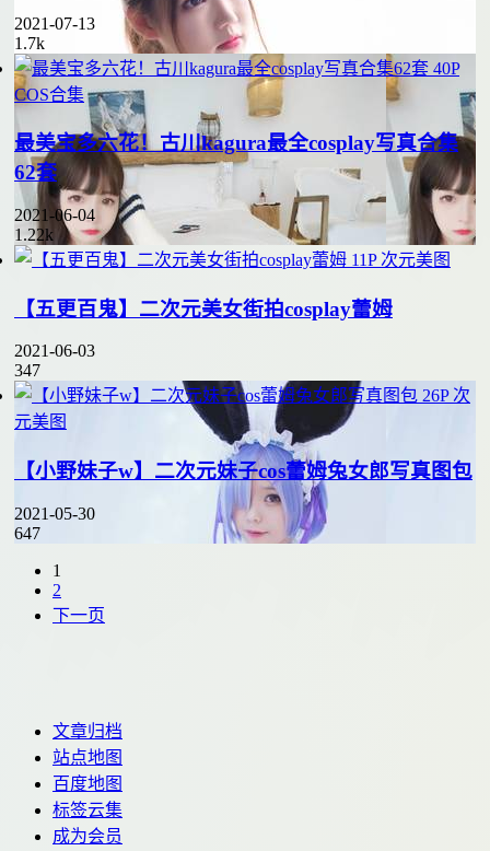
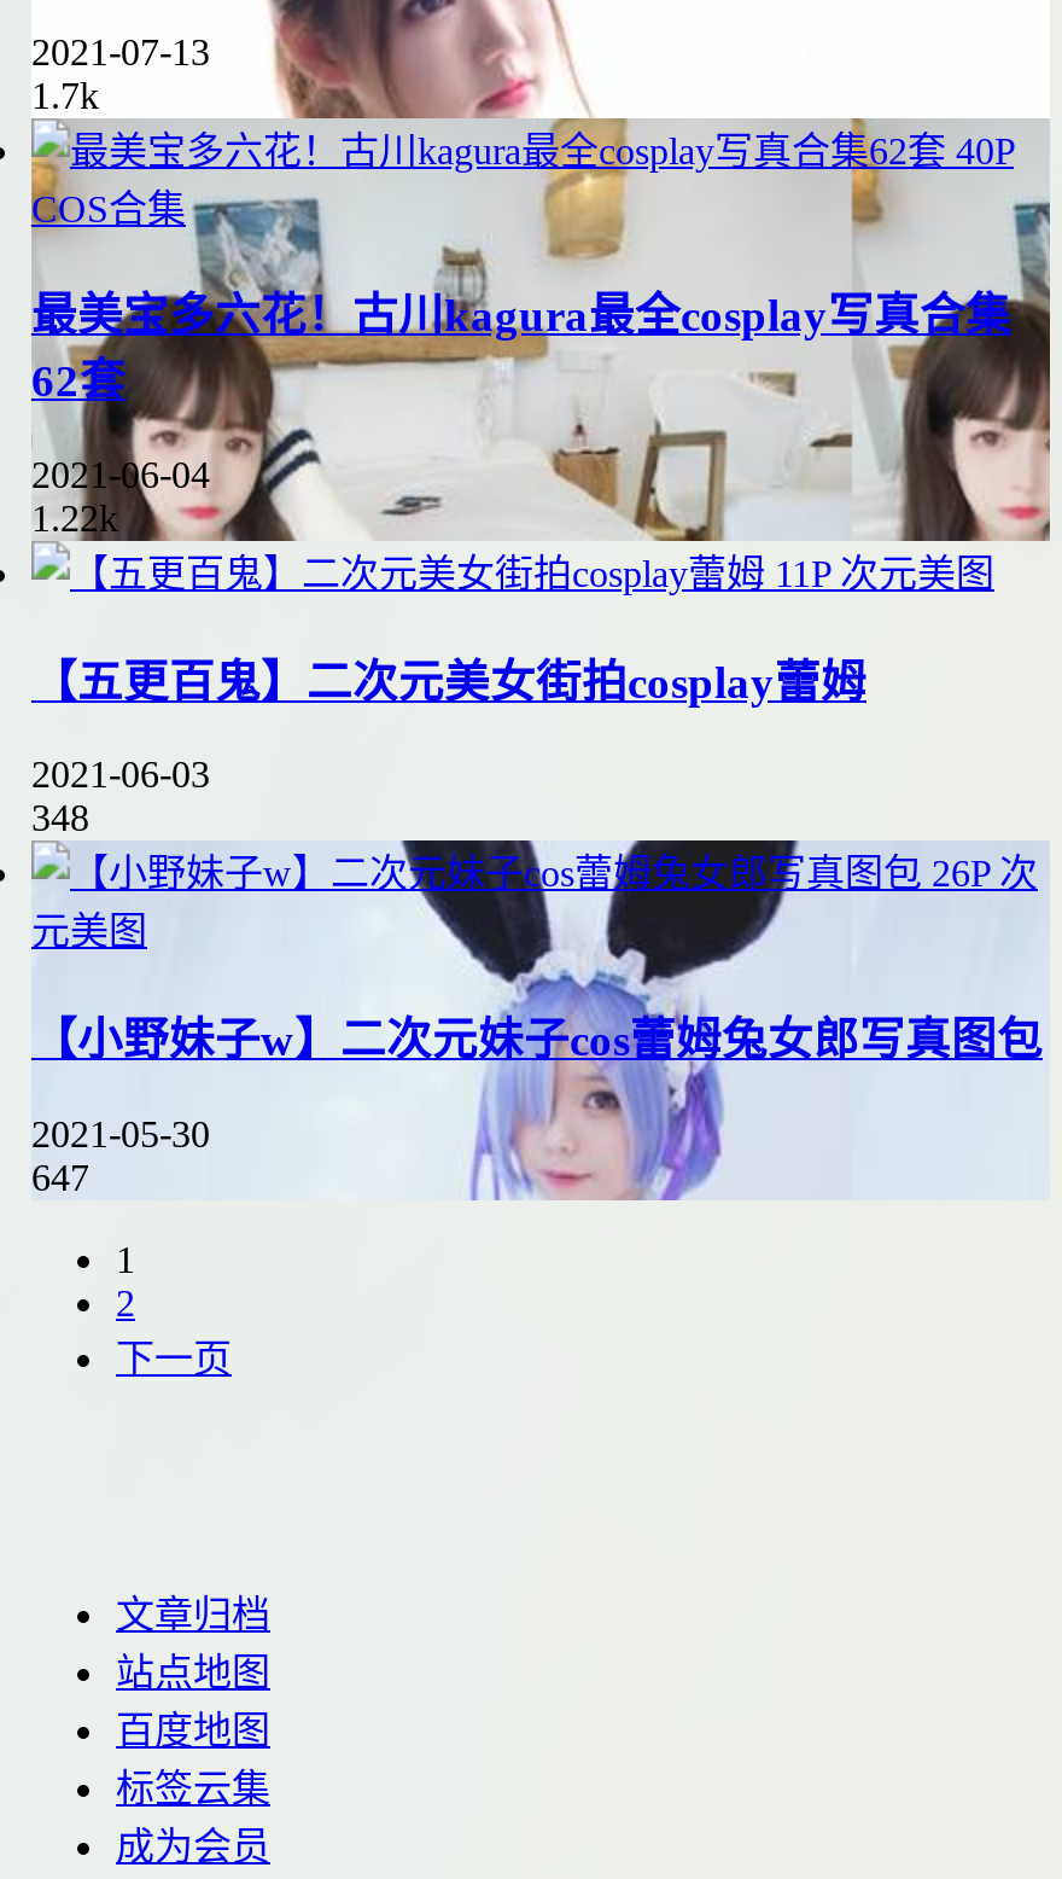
[14,361,40,380] 347 -> [31,798,89,839] 348

